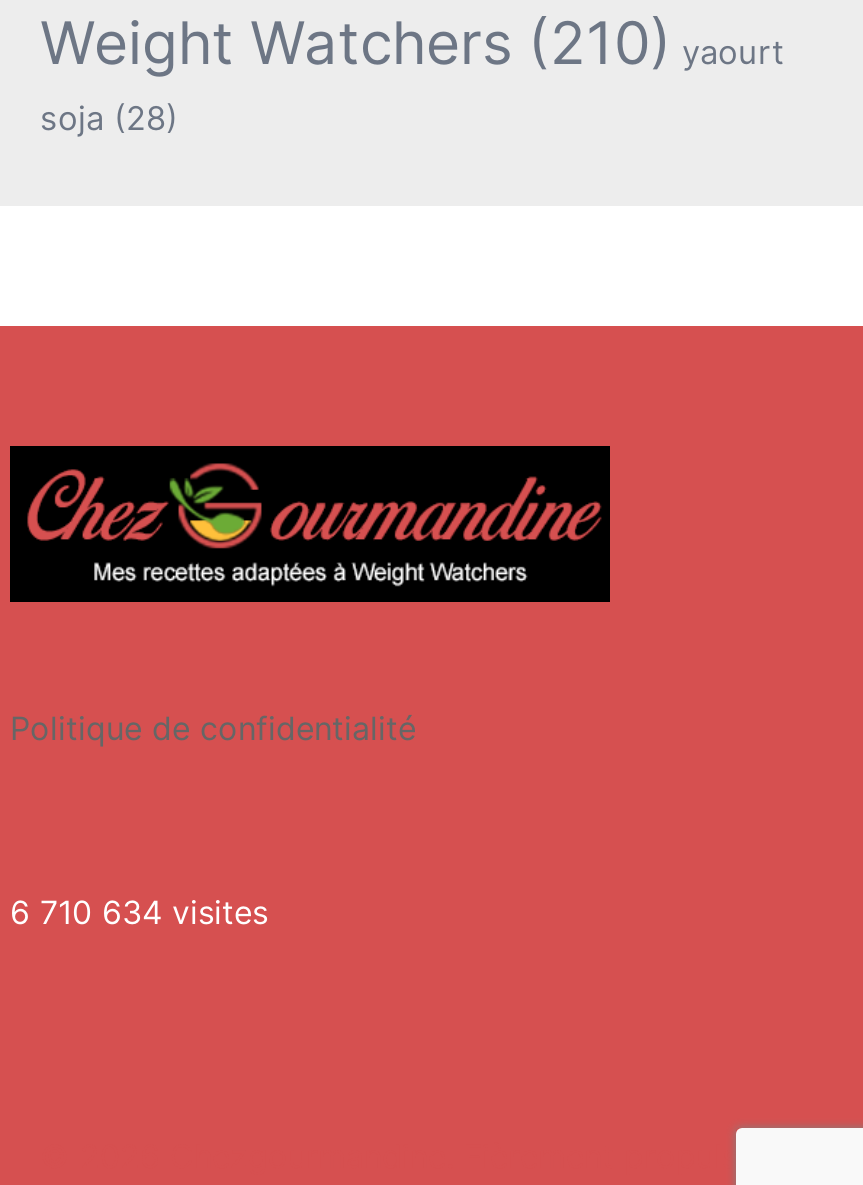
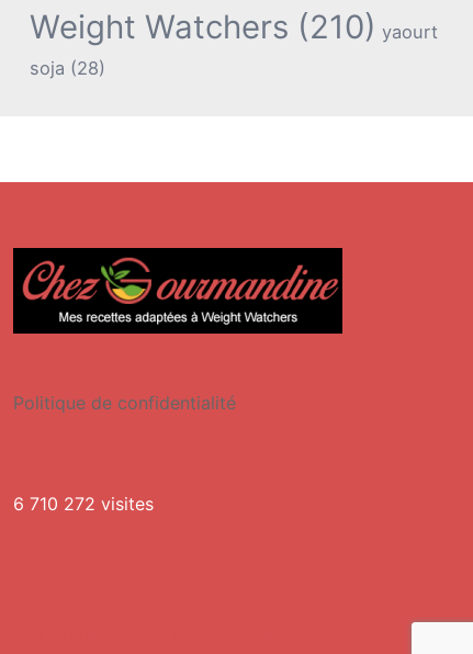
[10,892,268,932] 6 710 634 visites -> [13,493,154,515] 6 710 272 visites

